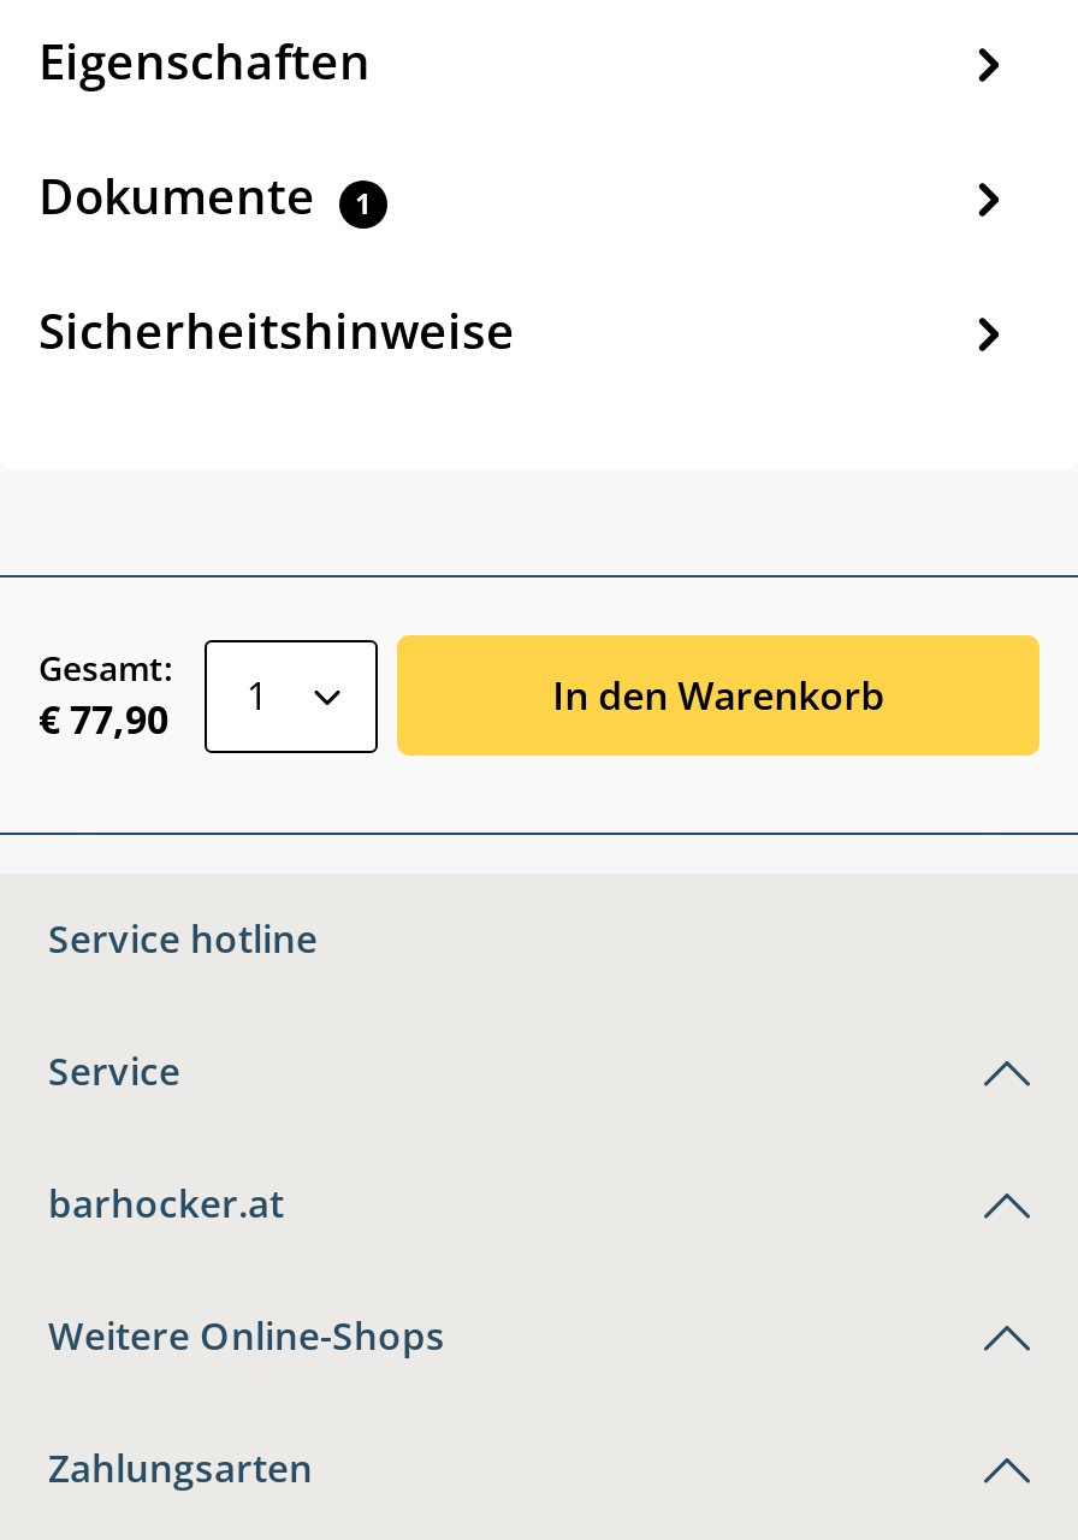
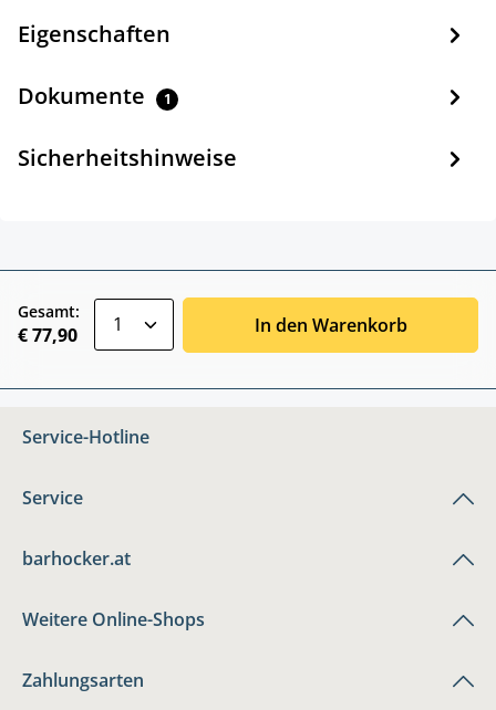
[48,912,318,965] Service hotline -> [22,425,149,449] Service-Hotline

